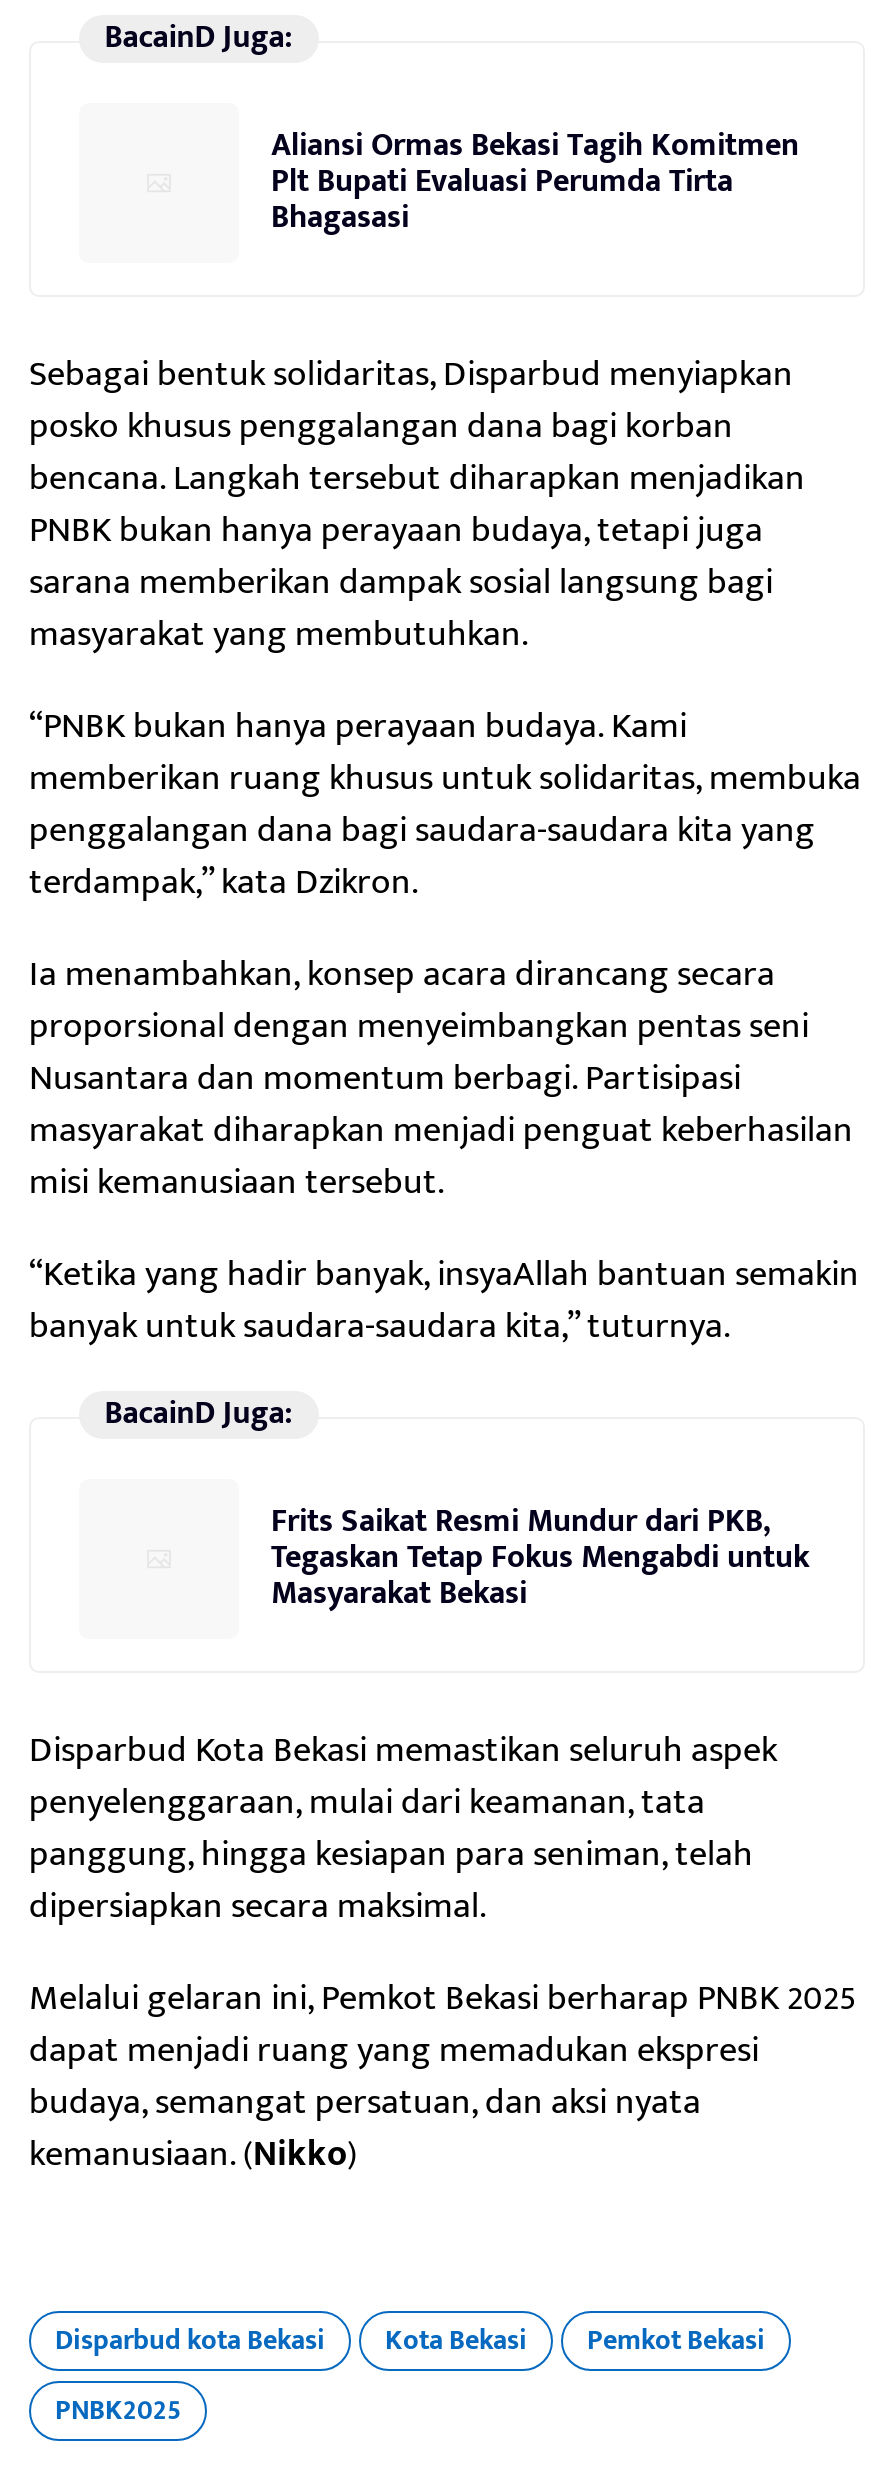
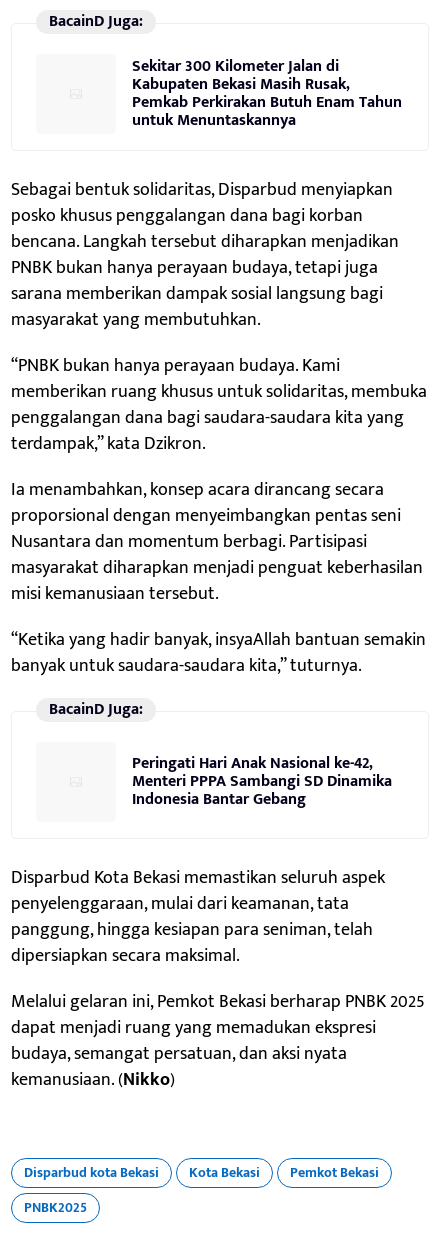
[271,119,799,245] Aliansi Ormas Bekasi Tagih Komitmen | Plt Bupati Evaluasi Perumda Tirta | Bhagasasi -> [132,53,402,134] Sekitar 300 Kilometer Jalan di | Kabupaten Bekasi Masih Rusak, | Pemkab Perkirakan Butuh Enam Tahun | untuk Menuntaskannya
[271,1495,809,1621] Frits Saikat Resmi Mundur dari PKB, | Tegaskan Tetap Fokus Mengabdi untuk | Masyarakat Bekasi -> [132,750,392,813] Peringati Hari Anak Nasional ke-42, | Menteri PPPA Sambangi SD Dinamika | Indonesia Bantar Gebang

